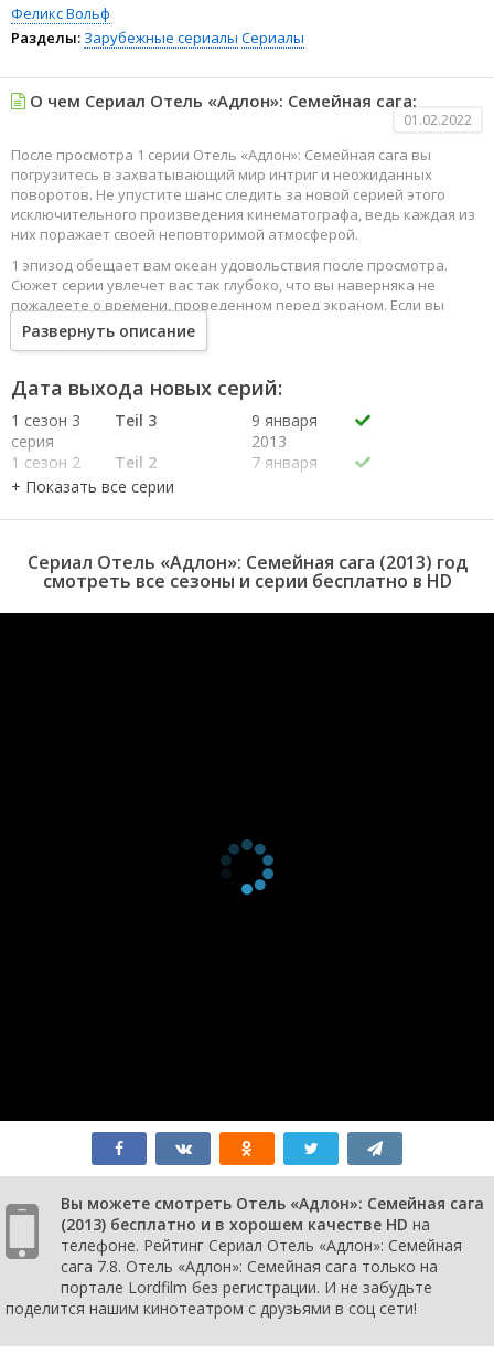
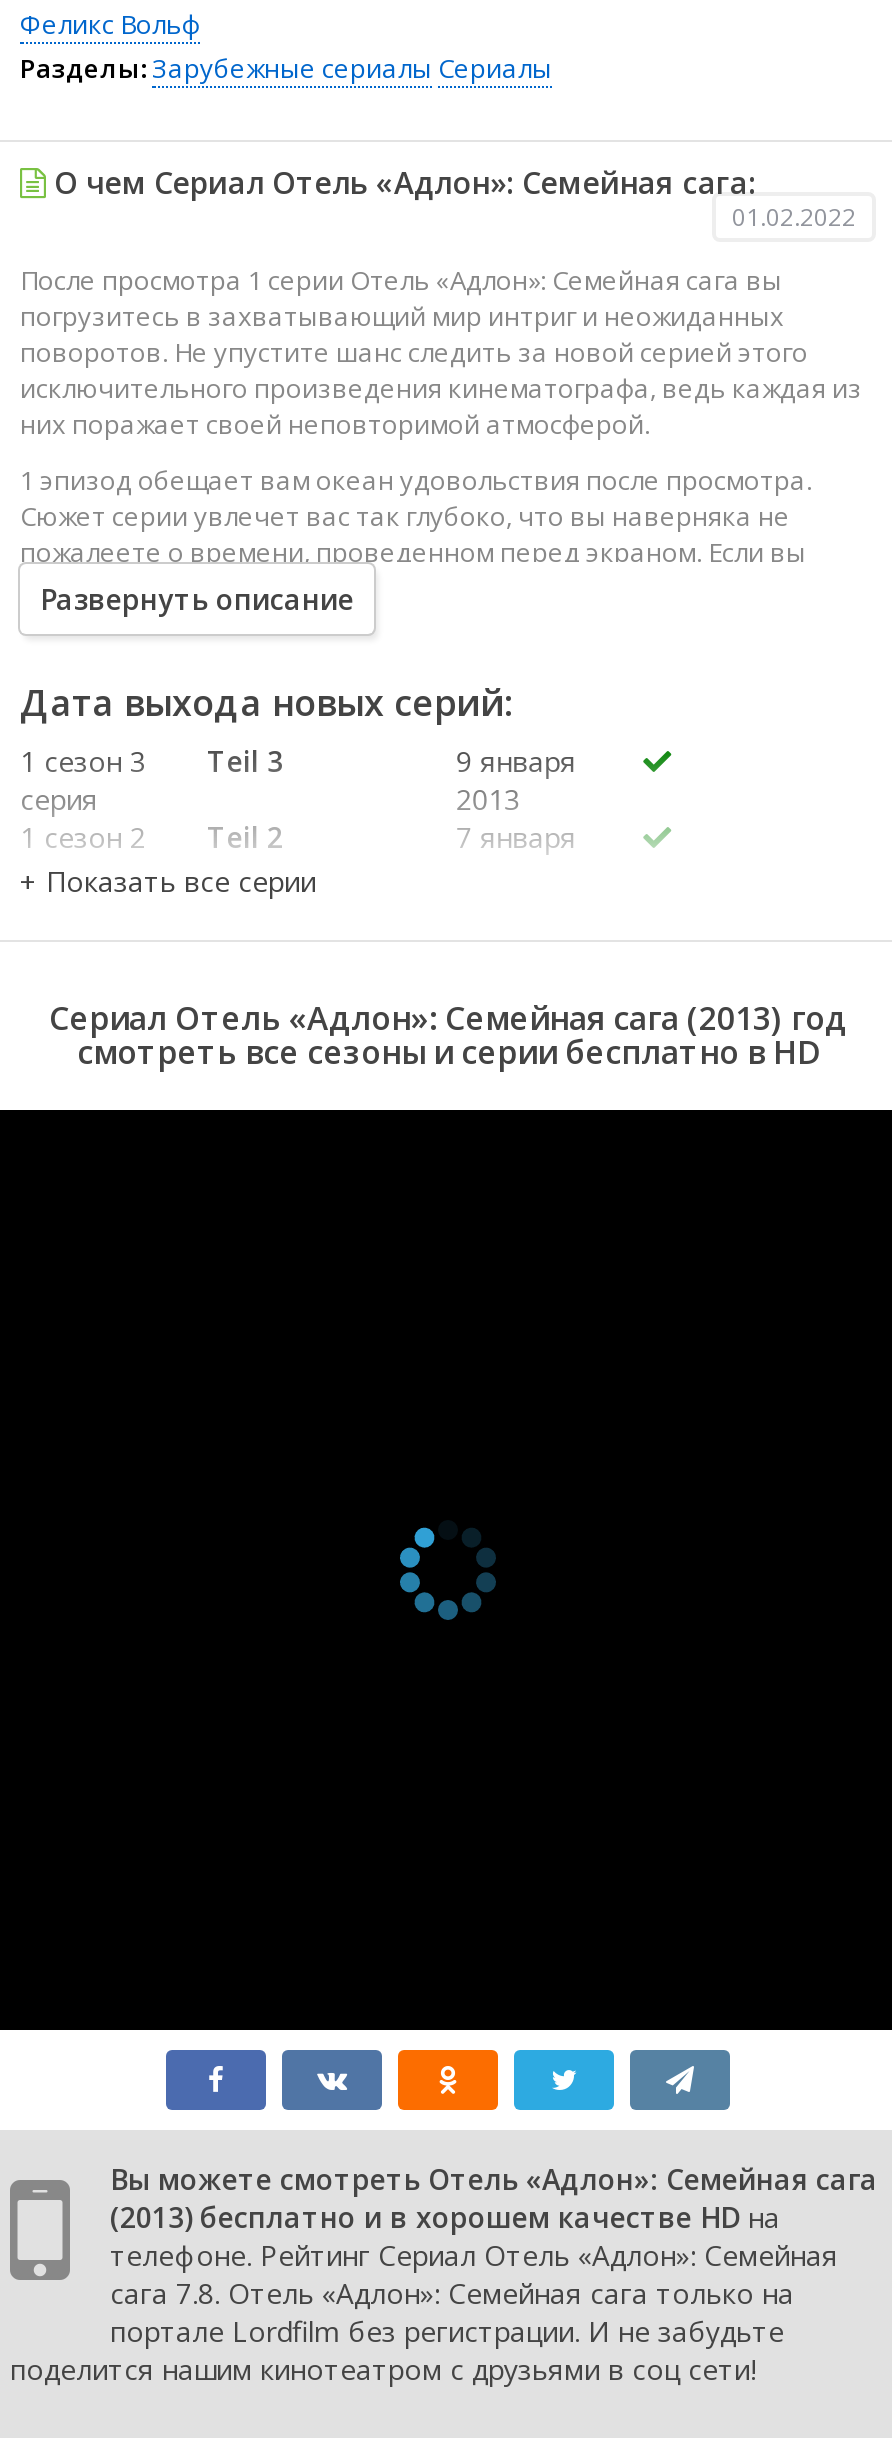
[222,839,272,893] [image] -> [400,1522,492,1616] [image]

